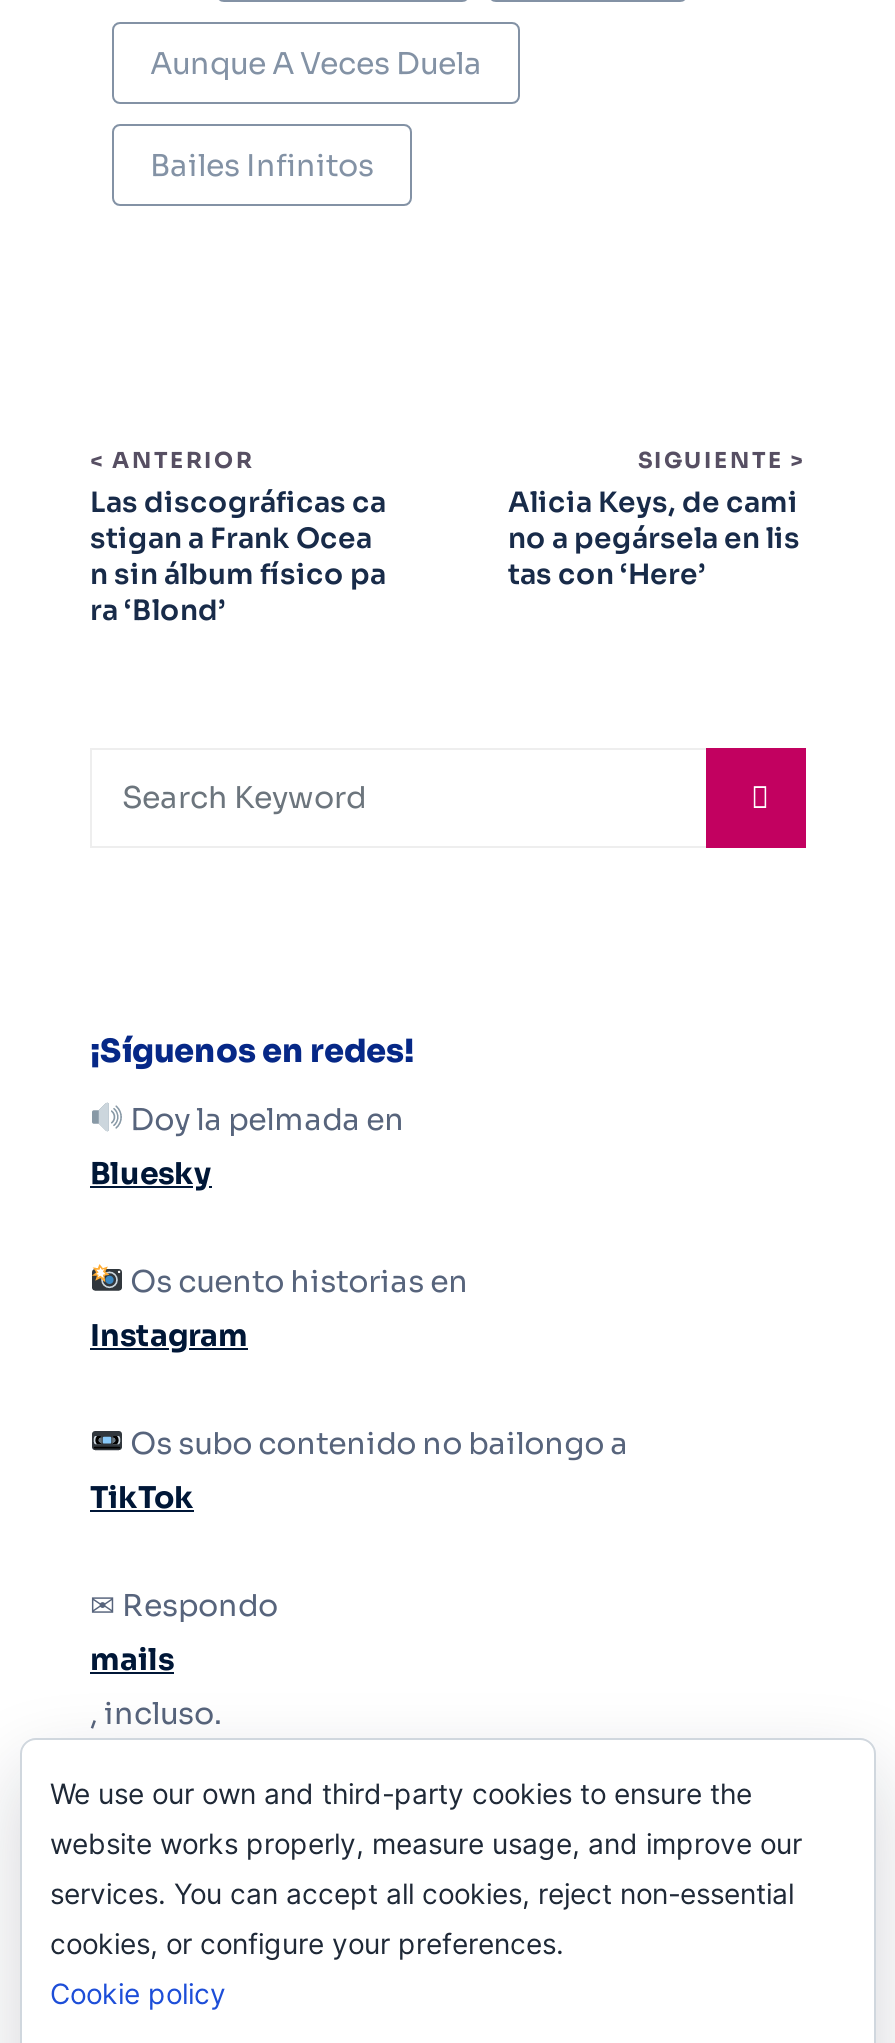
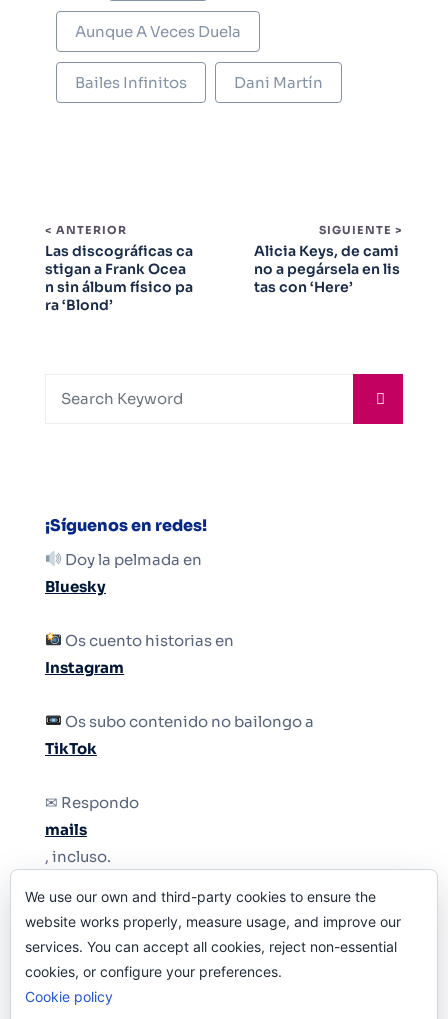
none -> [234,72,323,91] Dani Martín

